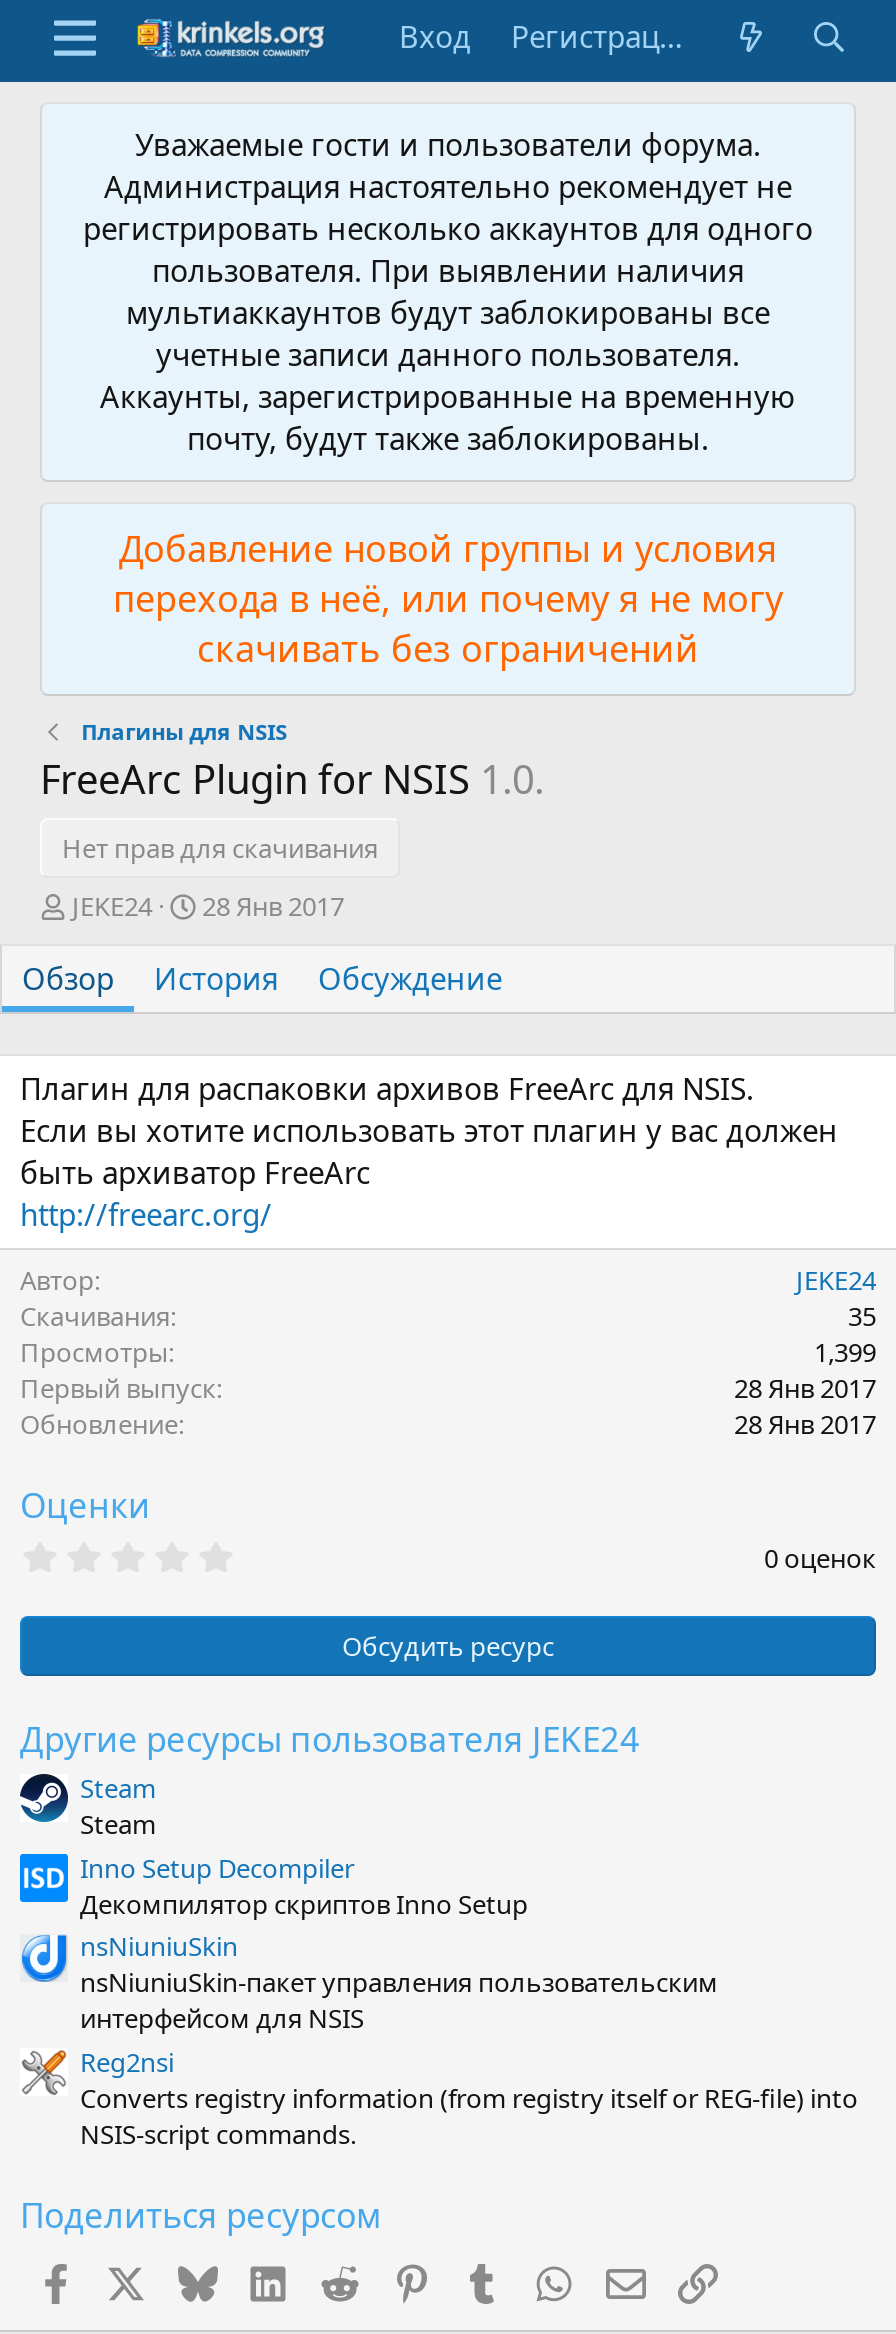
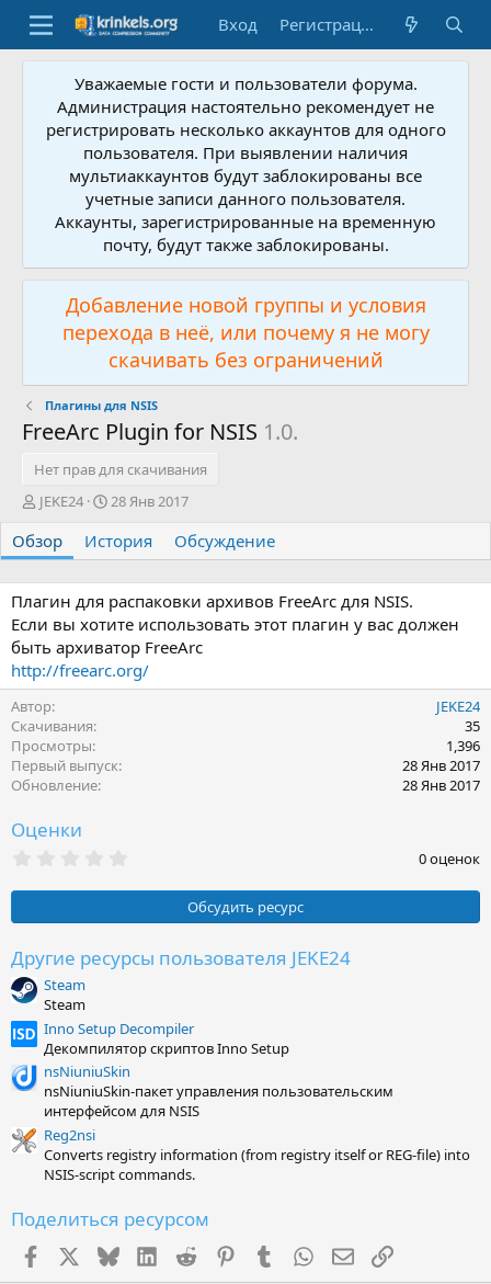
[814,1335,876,1371] 1,399 -> [446,736,480,756] 1,396

